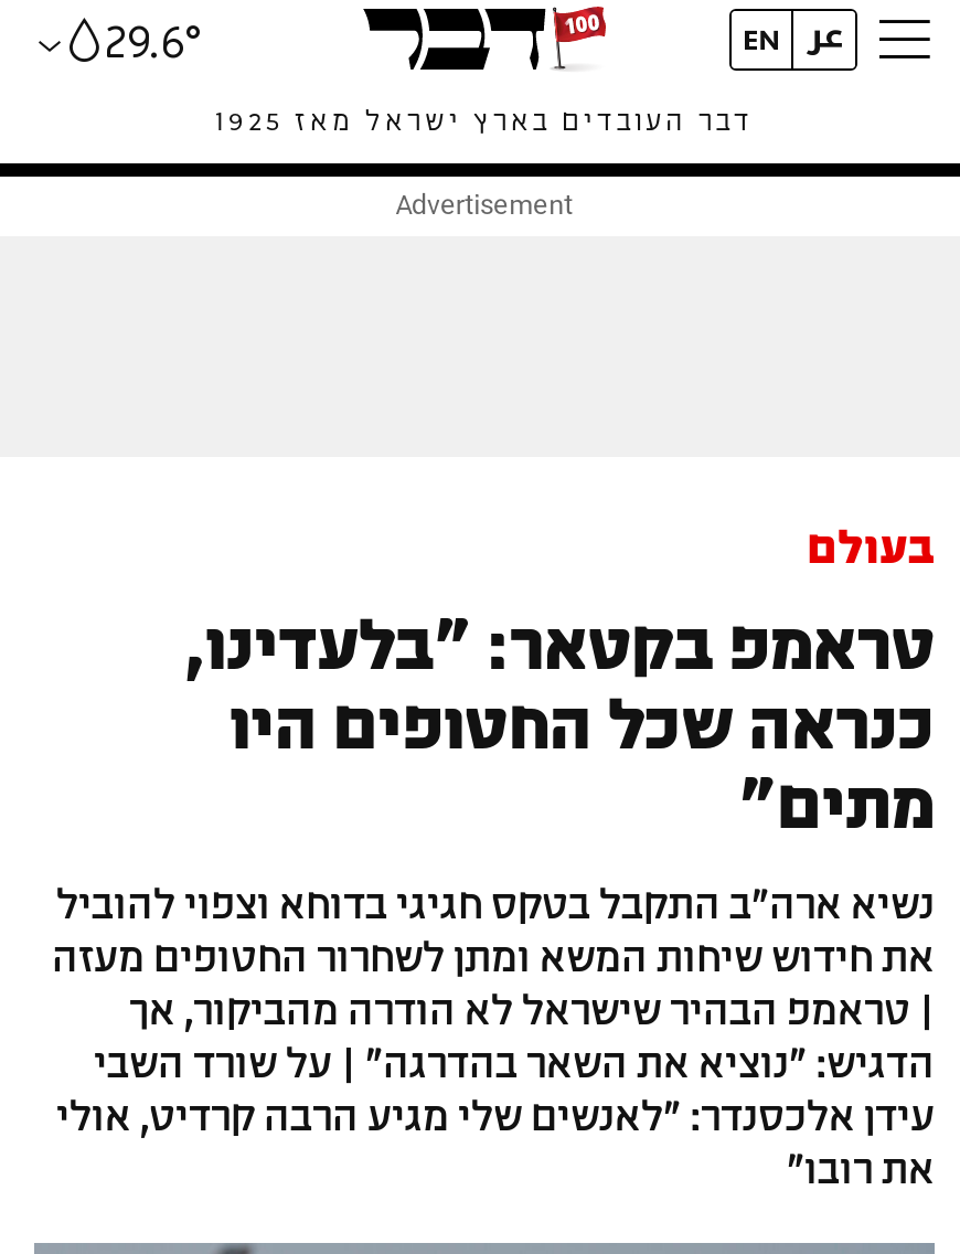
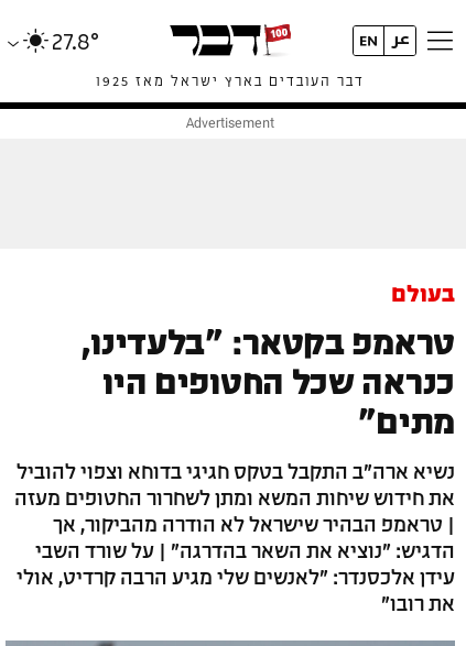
[105,15,202,73] 29.6° -> [52,29,99,57] 27.8°

